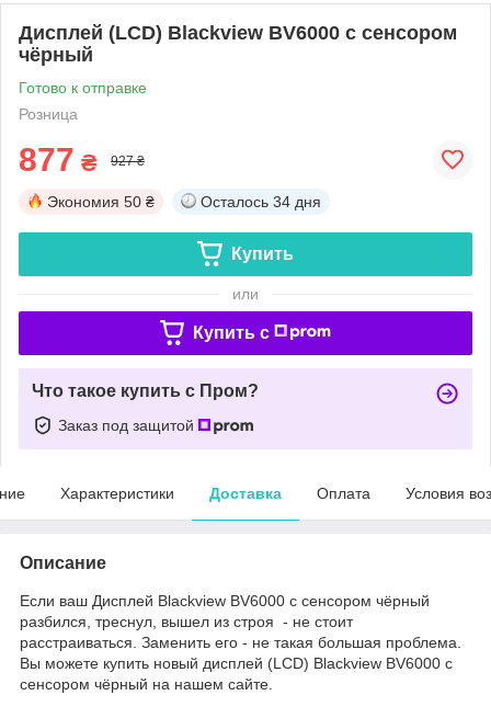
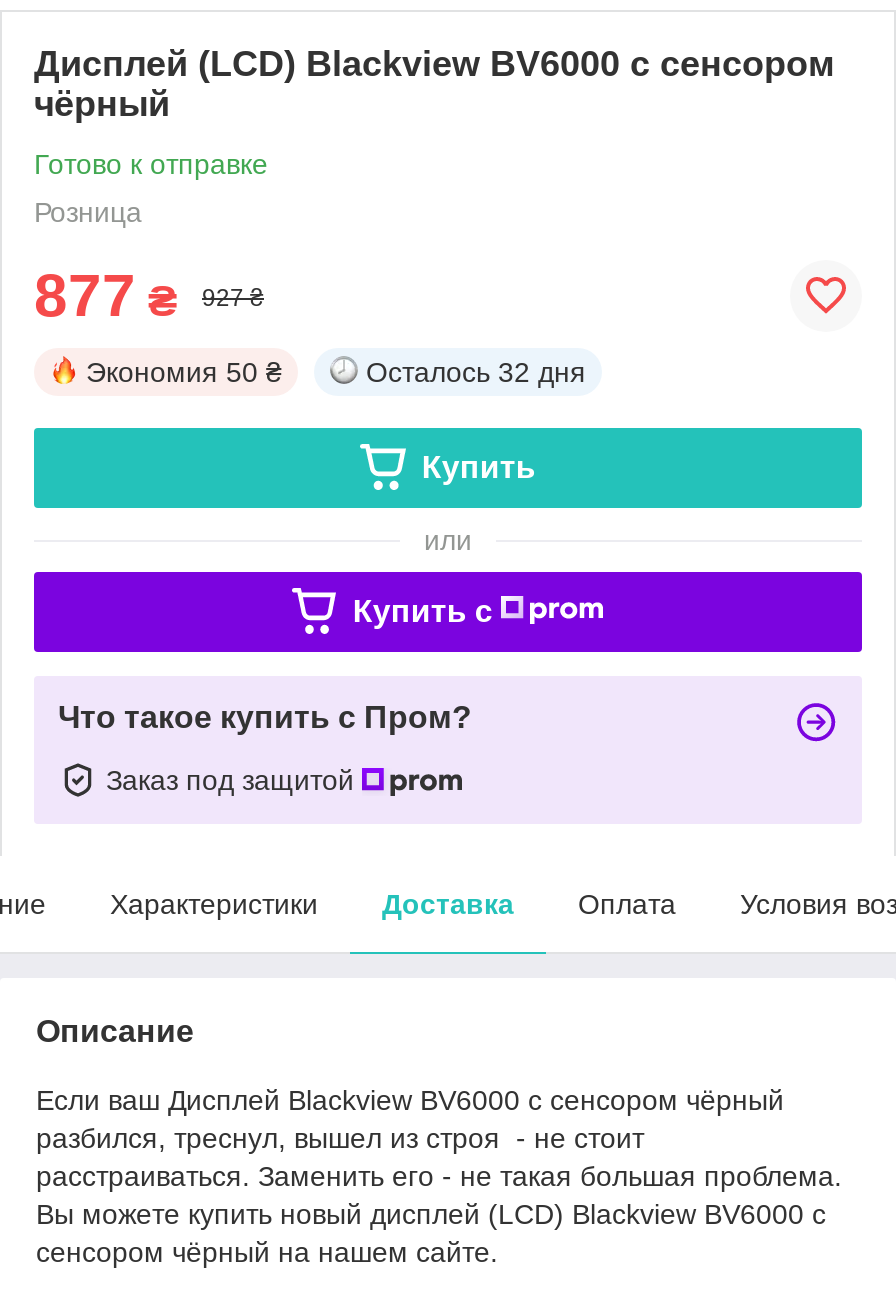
[201,193,321,210] Осталось 34 дня -> [366,356,586,388] Осталось 32 дня

